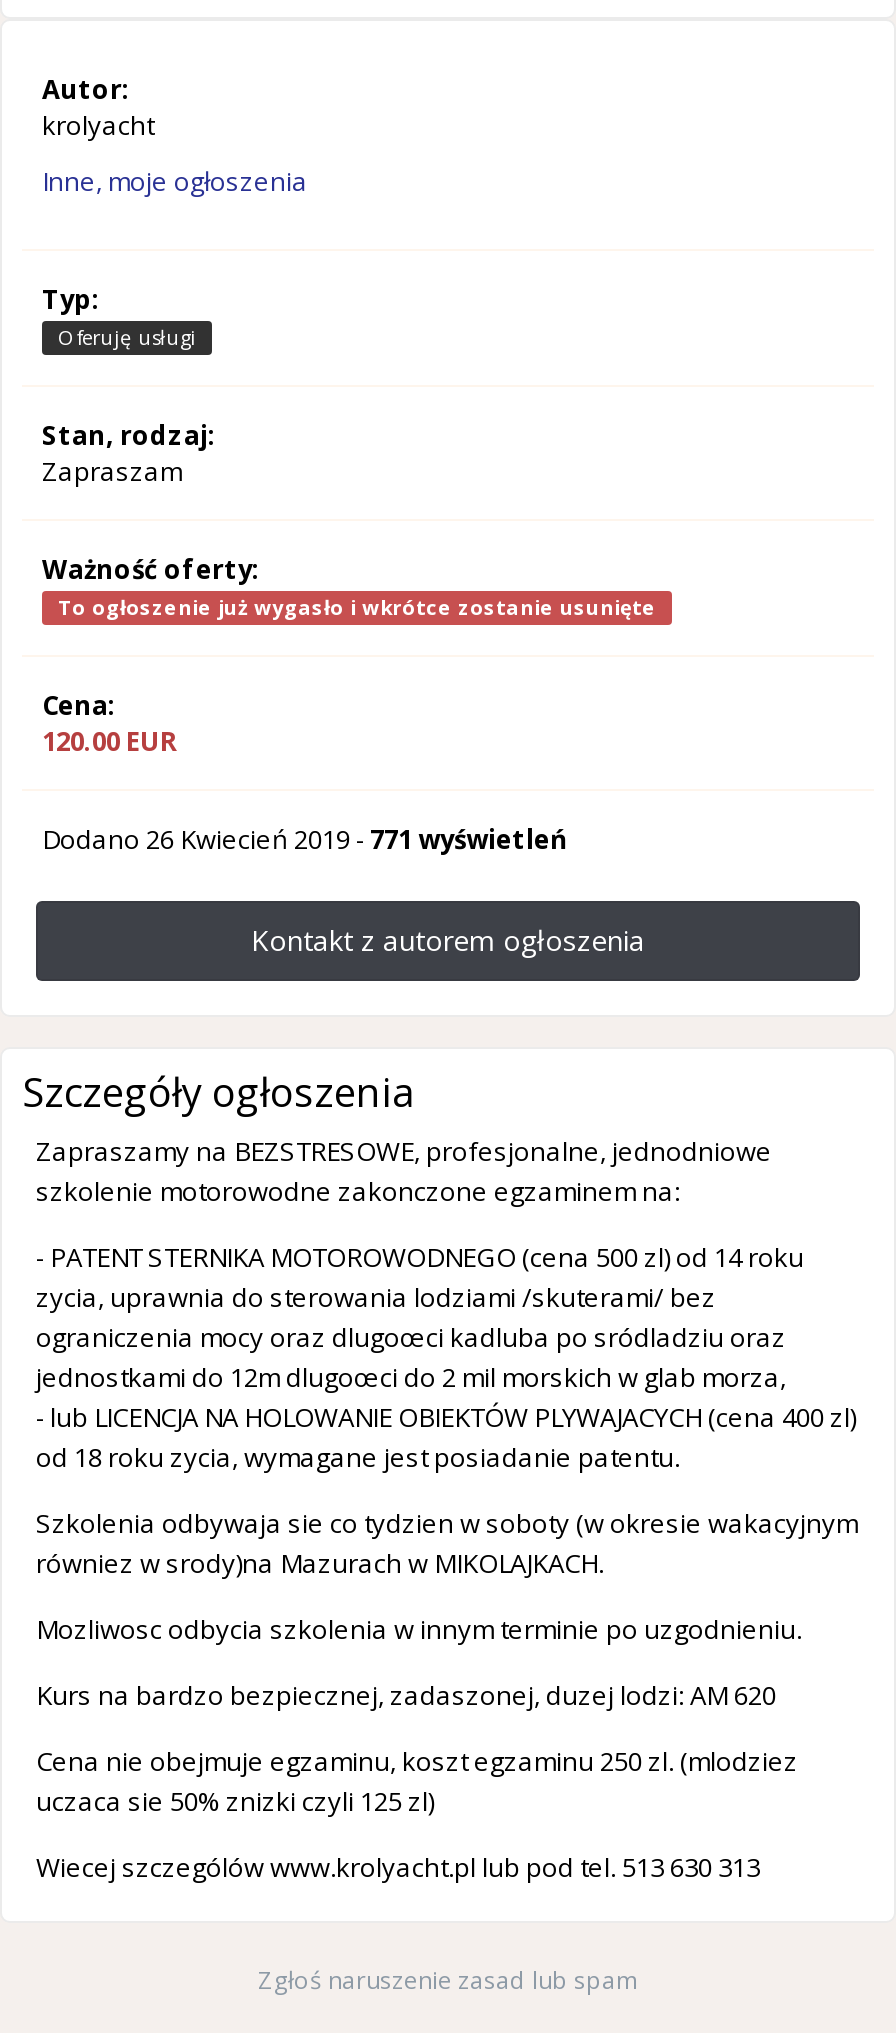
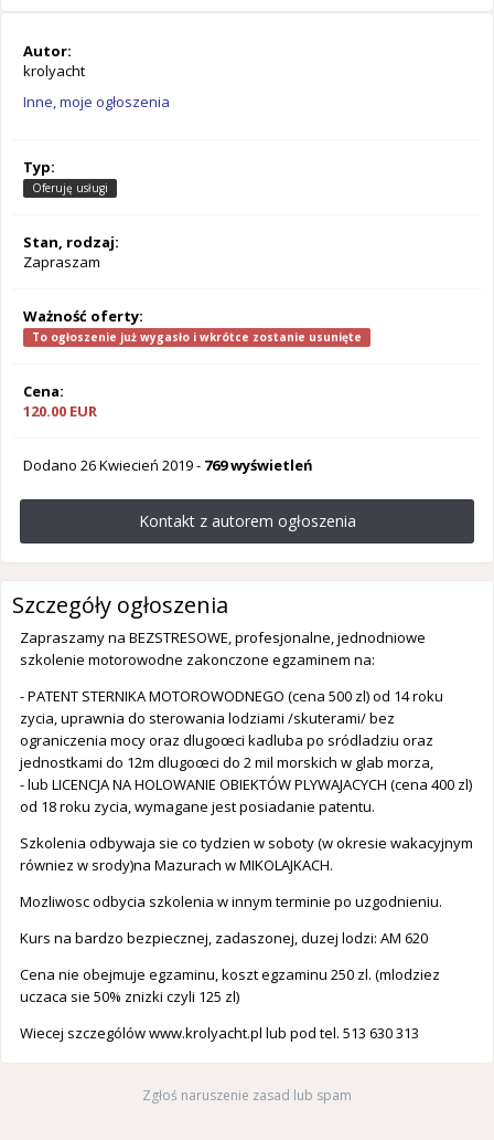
[42,821,568,857] Dodano 26 Kwiecień 2019 - 771 wyświetleń -> [23,455,313,475] Dodano 26 Kwiecień 2019 - 769 wyświetleń

